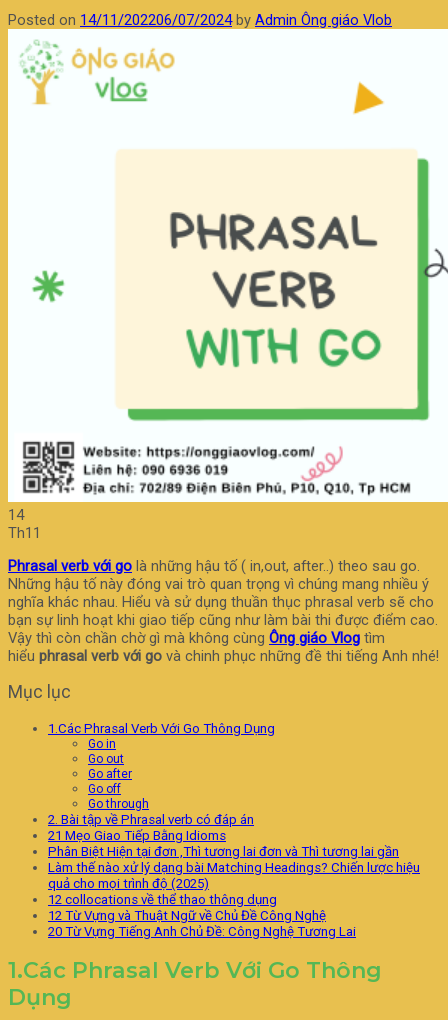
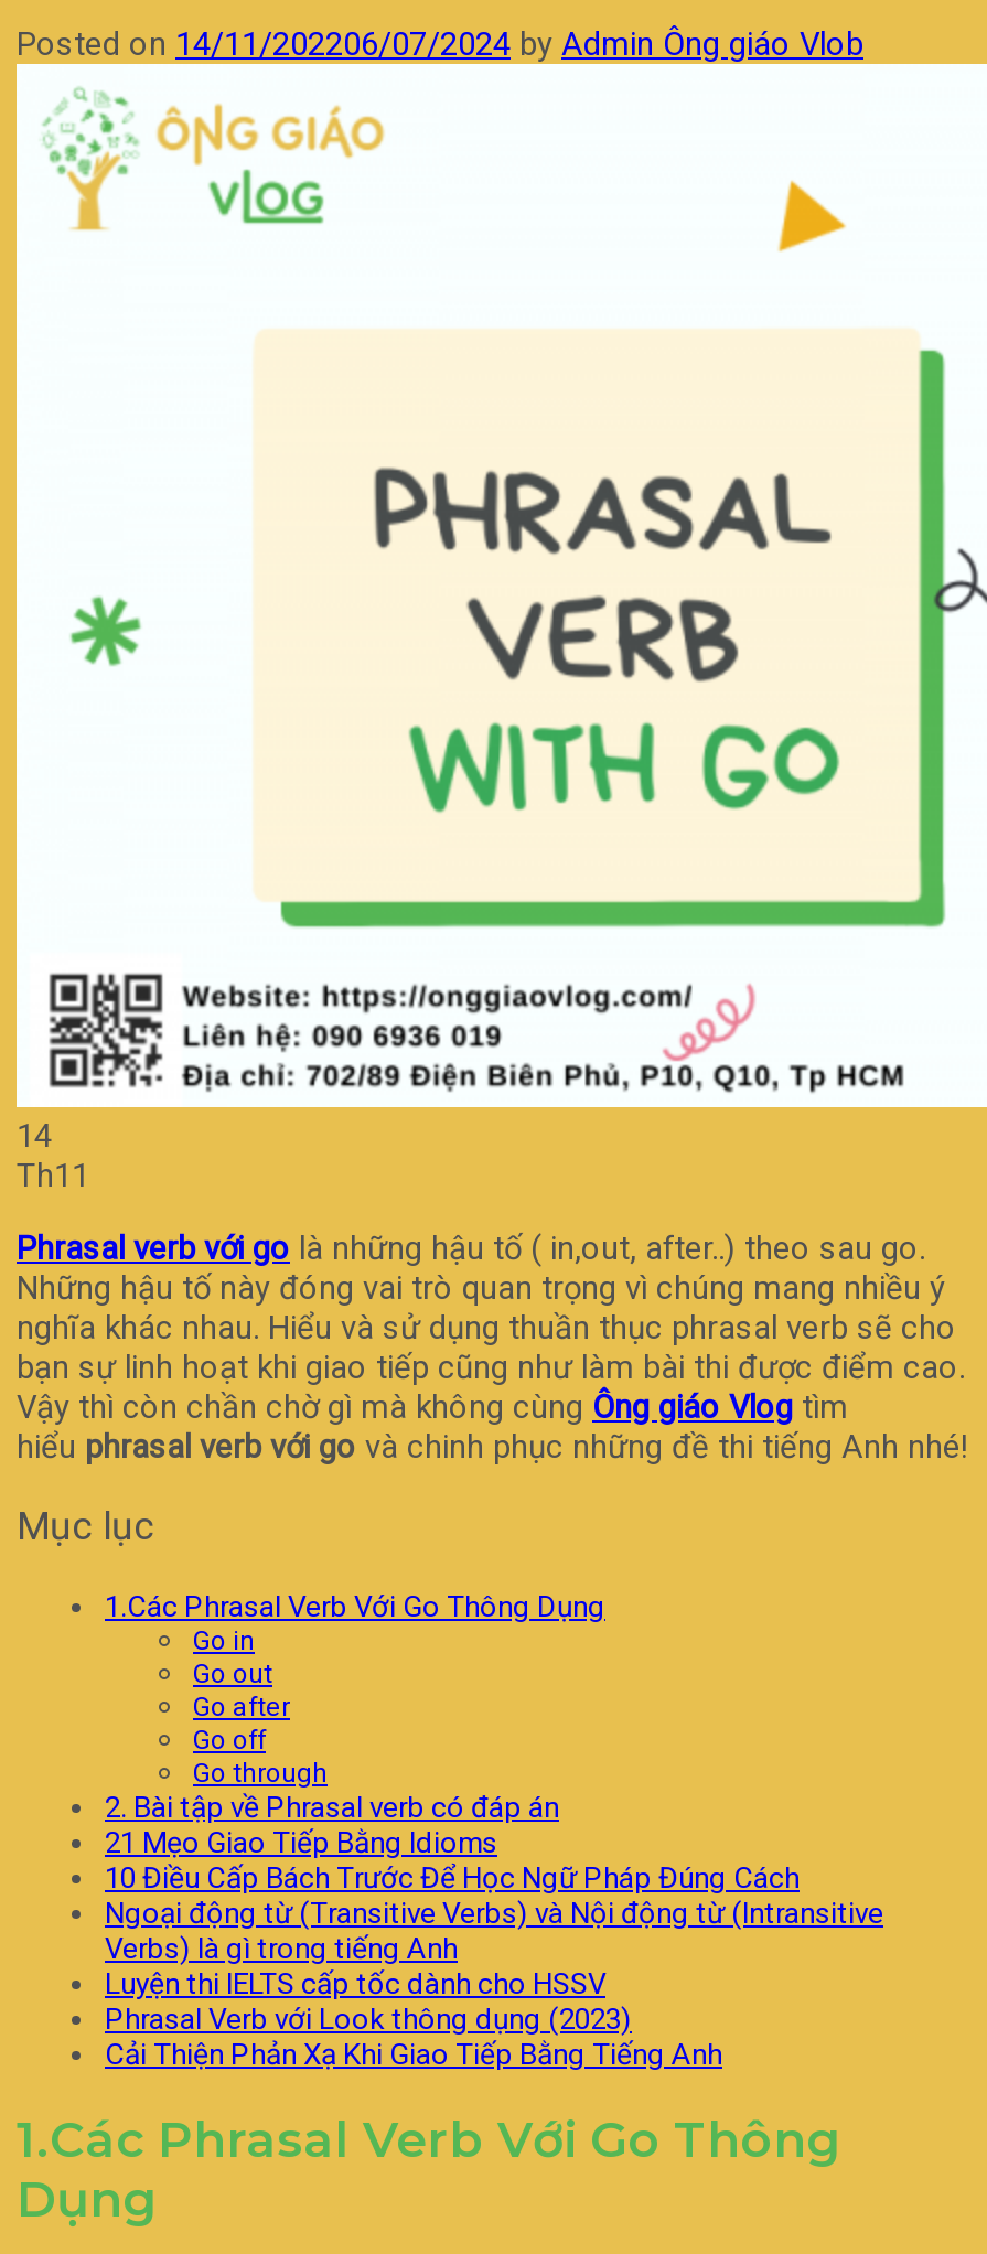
[48,844,420,939] Phân Biệt Hiện tại đơn ,Thì tương lai đơn và Thì tương lai gần | Làm thế nào xử lý dạng bài Matching Headings? Chiến lược hiệu | quả cho mọi trình độ (2025) | 12 collocations về thể thao thông dụng | 12 Từ Vựng và Thuật Ngữ về Chủ Đề Công Nghệ | 20 Từ Vựng Tiếng Anh Chủ Đề: Công Nghệ Tương Lai -> [105,1861,883,2071] 10 Điều Cấp Bách Trước Để Học Ngữ Pháp Đúng Cách | Ngoại động từ (Transitive Verbs) và Nội động từ (Intransitive | Verbs) là gì trong tiếng Anh | Luyện thi IELTS cấp tốc dành cho HSSV | Phrasal Verb với Look thông dụng (2023) | Cải Thiện Phản Xạ Khi Giao Tiếp Bằng Tiếng Anh

